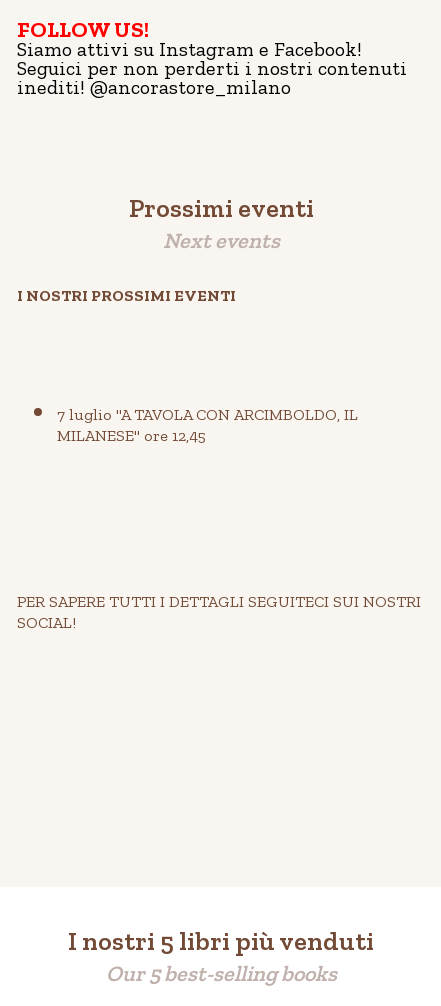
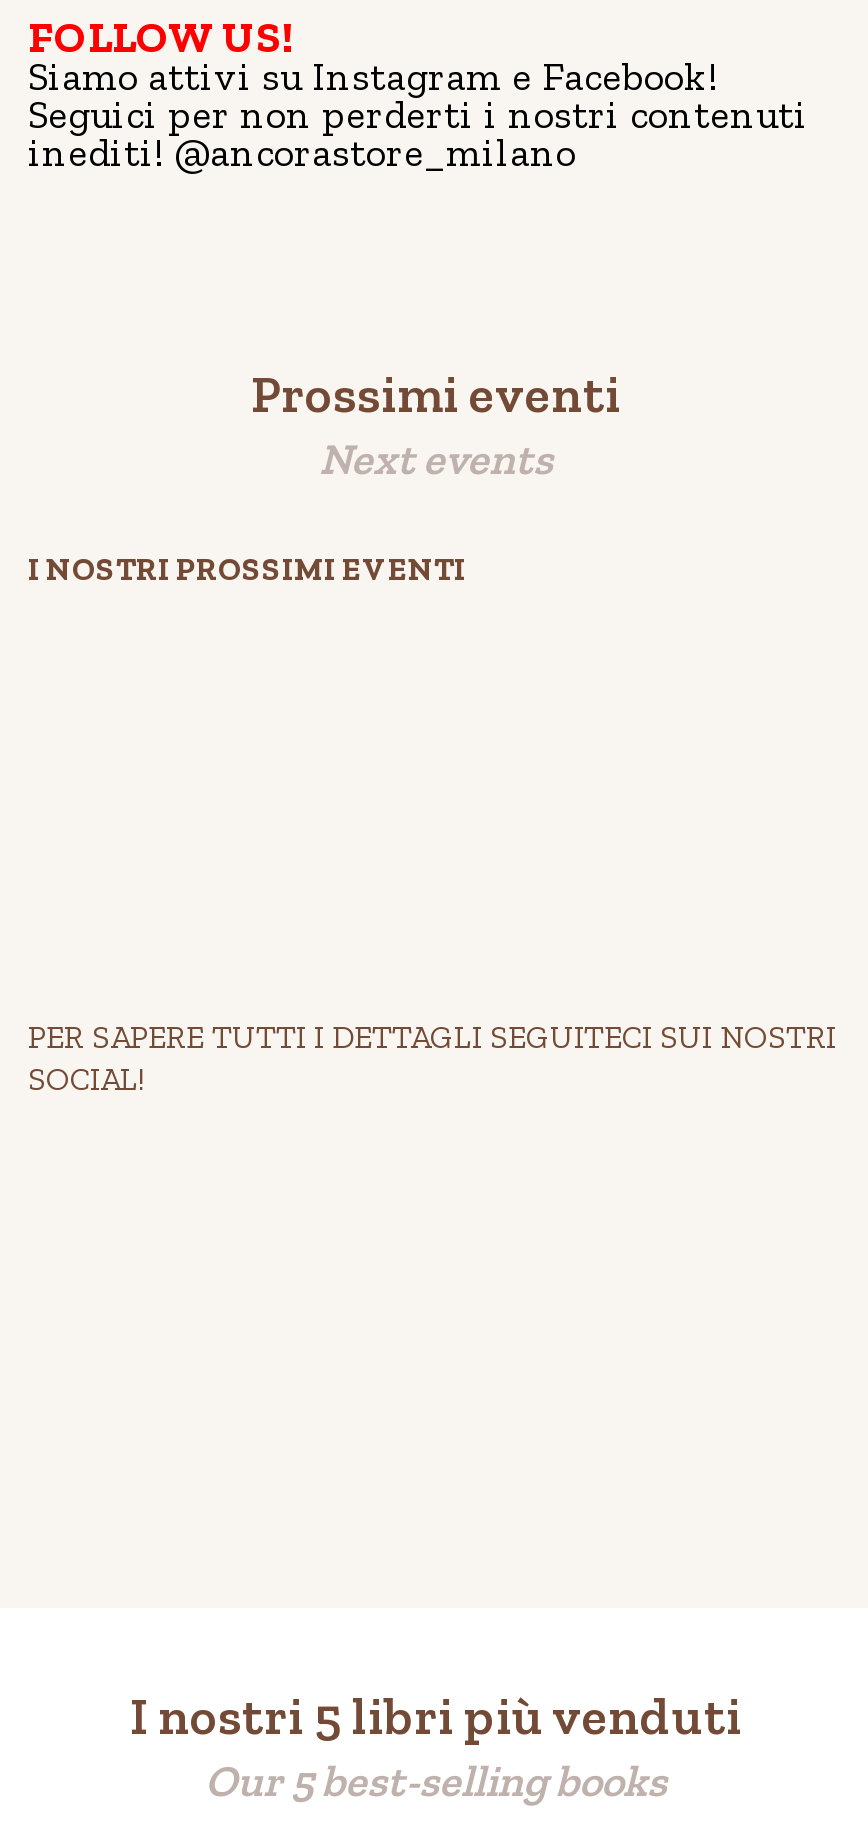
[57,405,358,445] 7 luglio "A TAVOLA CON ARCIMBOLDO, IL | MILANESE" ore 12,45 -> none

